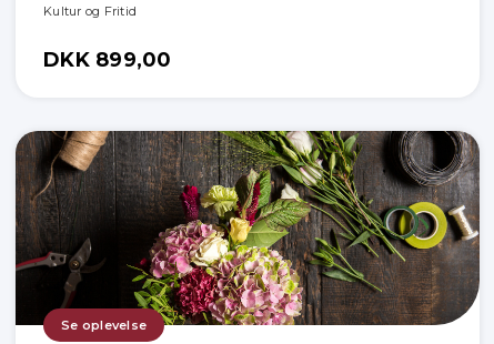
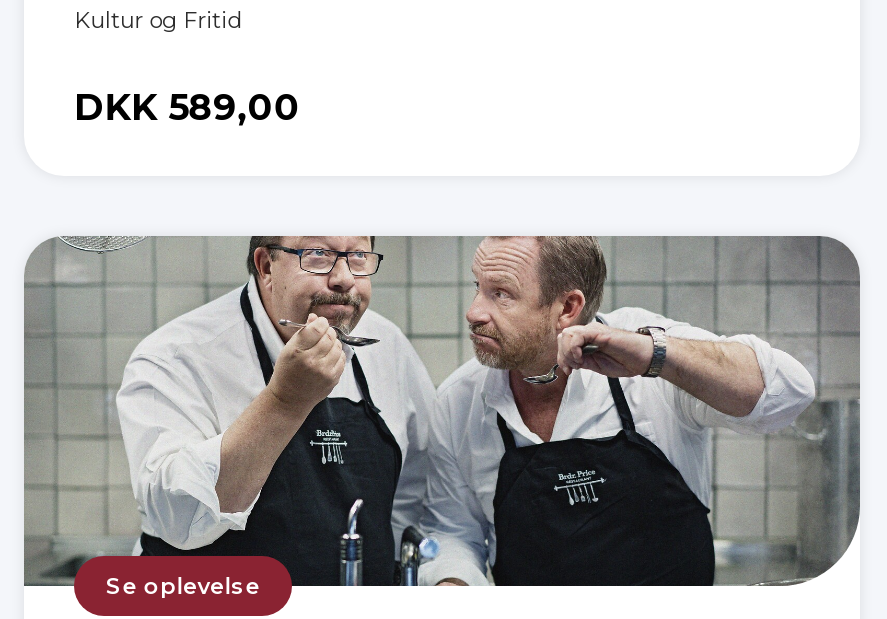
[43,47,172,72] DKK 899,00 -> [74,85,301,129] DKK 589,00
[16,130,480,326] [image] -> [24,234,860,588] [image]

